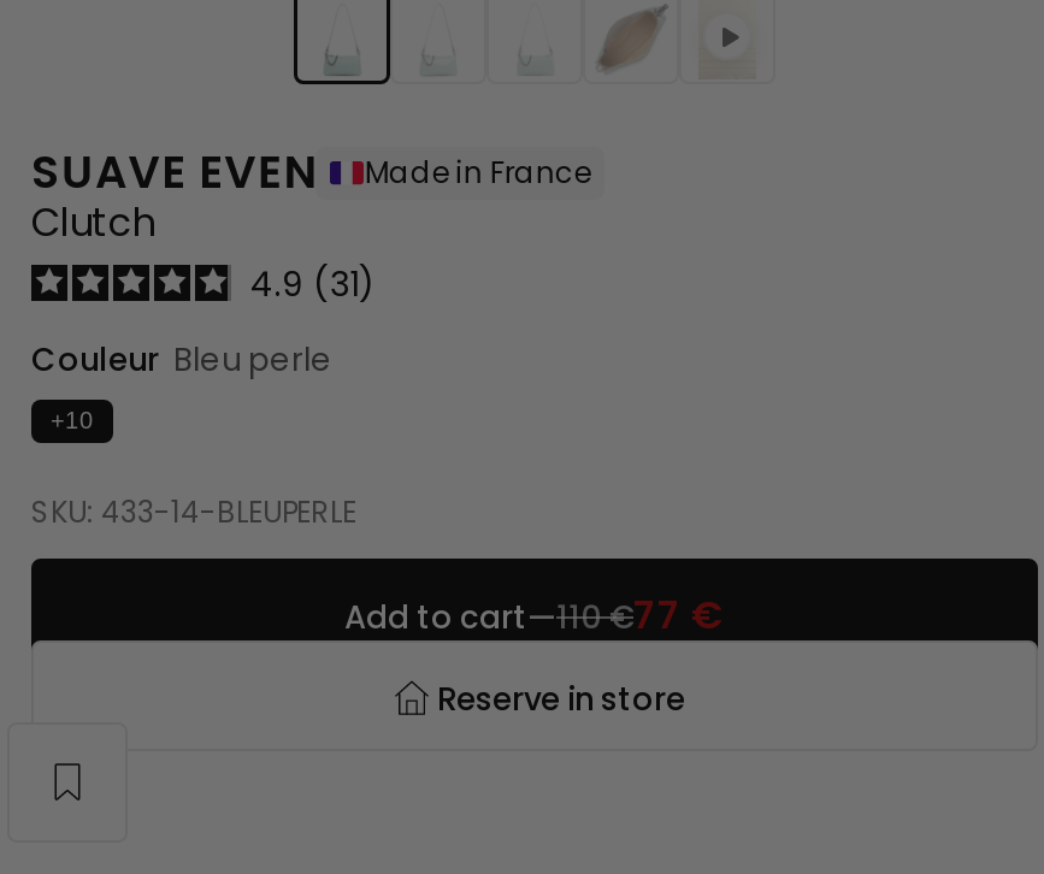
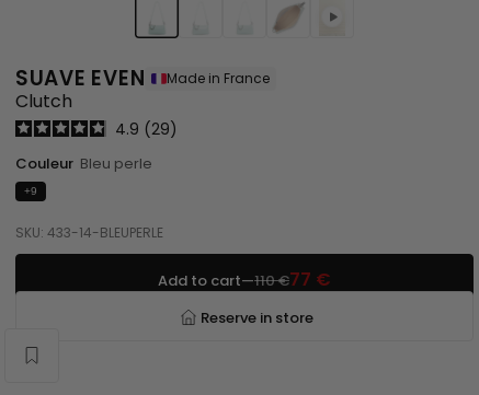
[250,260,359,308] 4.9 31 -> [115,118,170,140] 4.9 29
[51,407,94,433] +10 -> [24,185,37,197] +9

